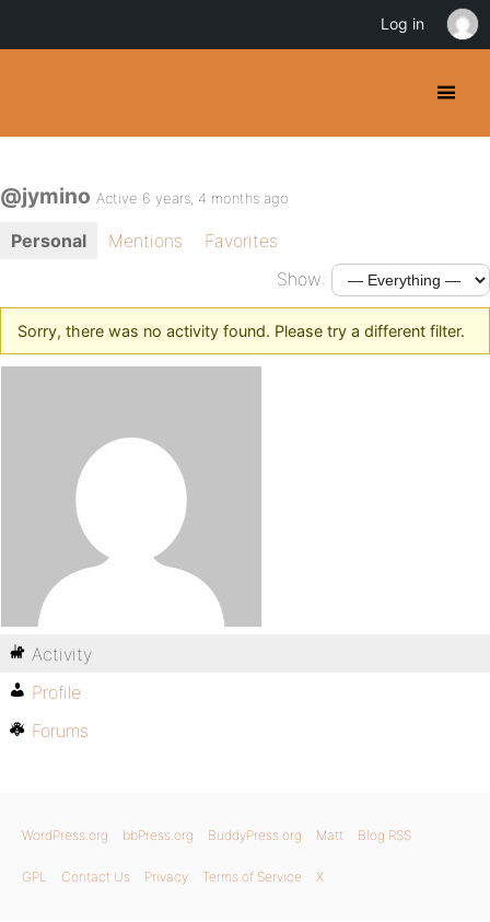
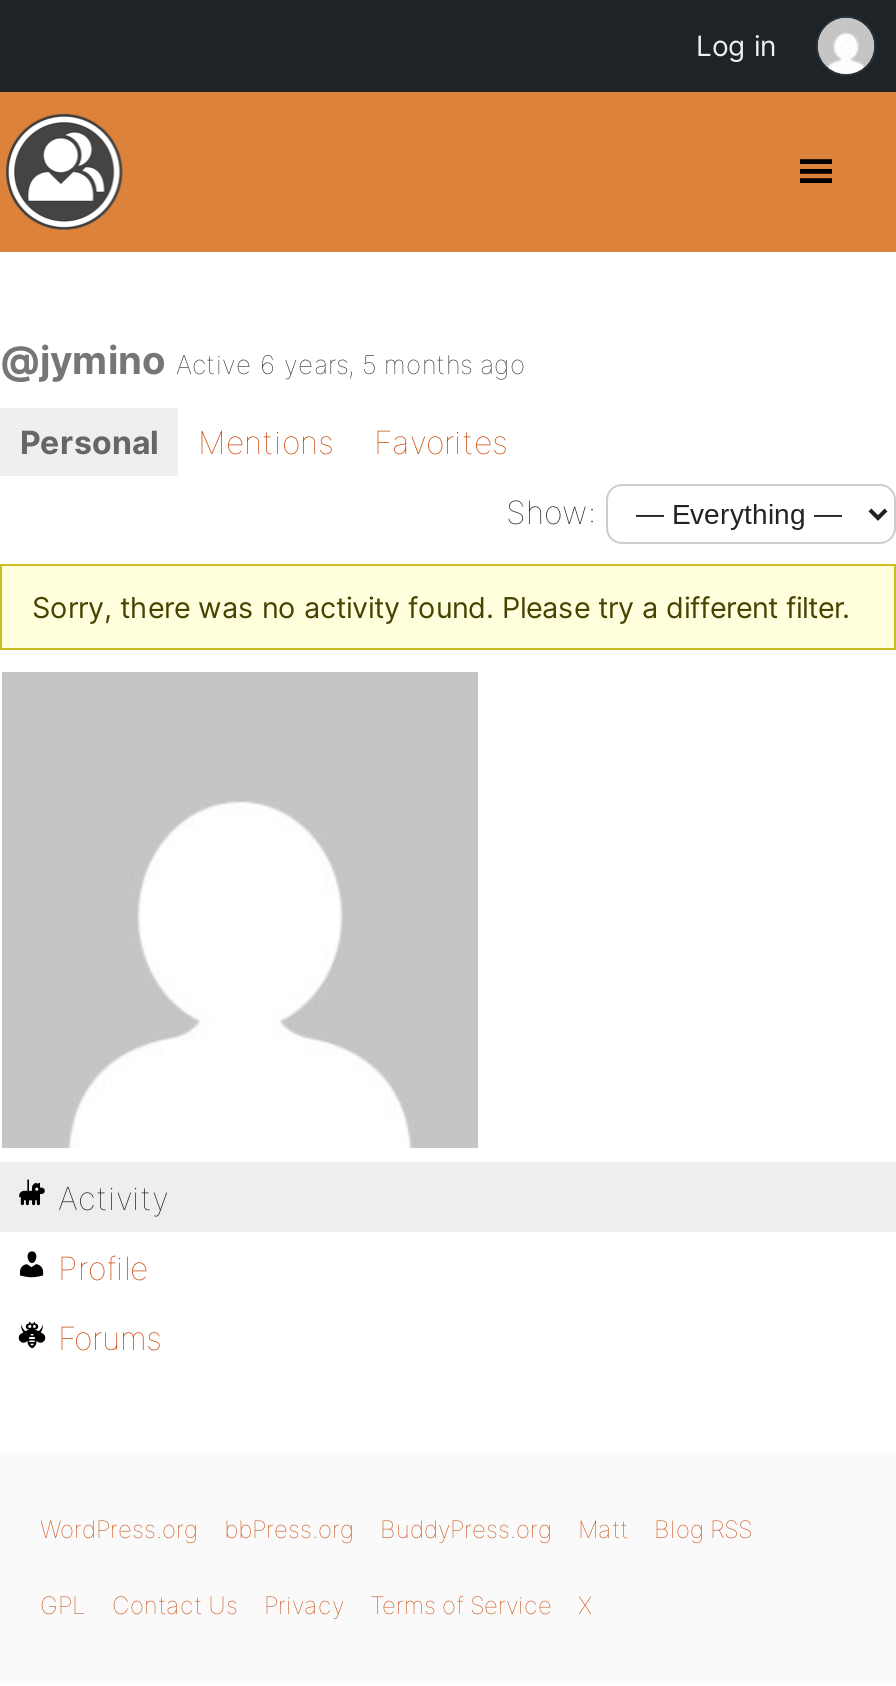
none -> [6,112,124,232] [image]
[0,183,289,209] @jymino Active 6 years, 4 months ago -> [0,336,526,384] @jymino Active 6 years, 5 months ago

